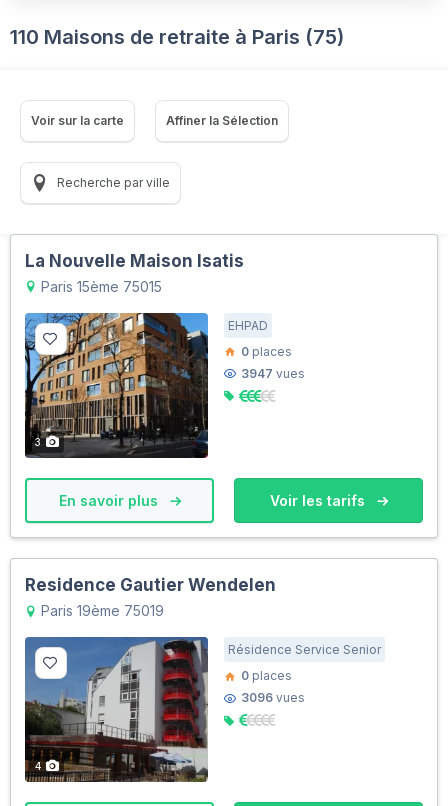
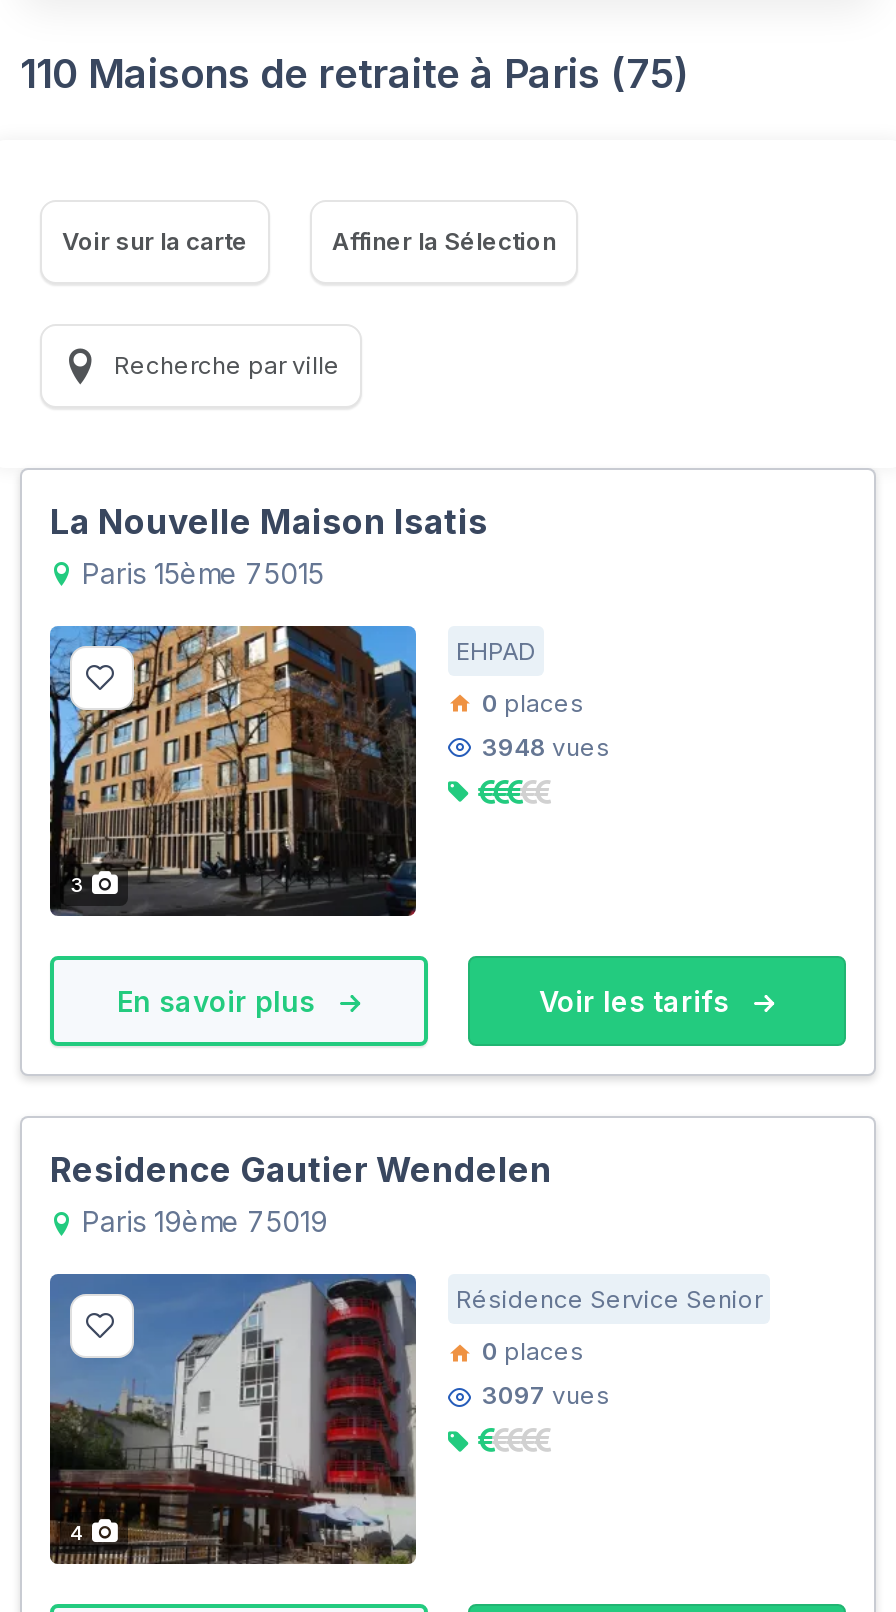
[241,366,305,381] 3947 vues -> [482,731,610,761] 3948 vues
[241,690,305,705] 3096 vues -> [482,1380,610,1410] 3097 vues

